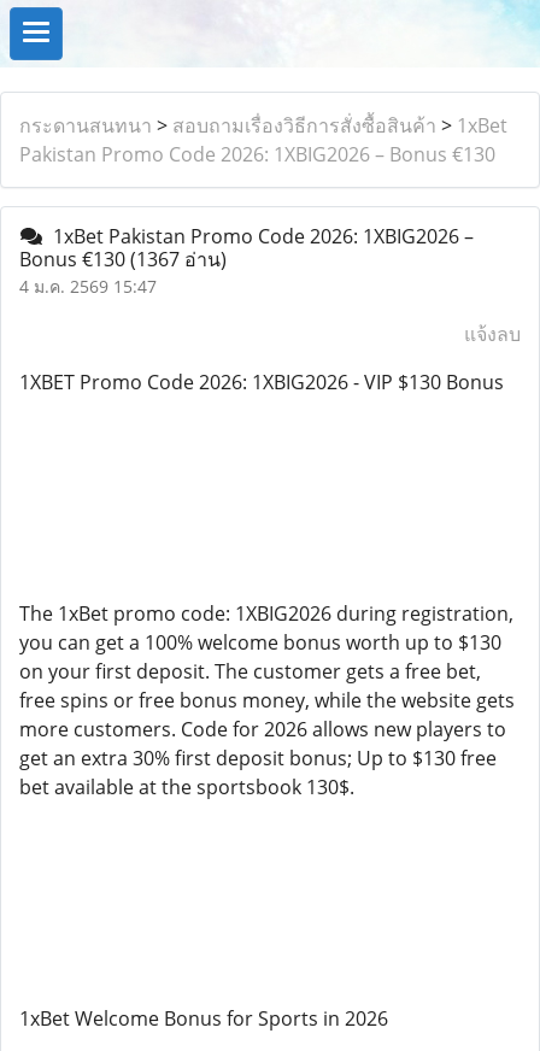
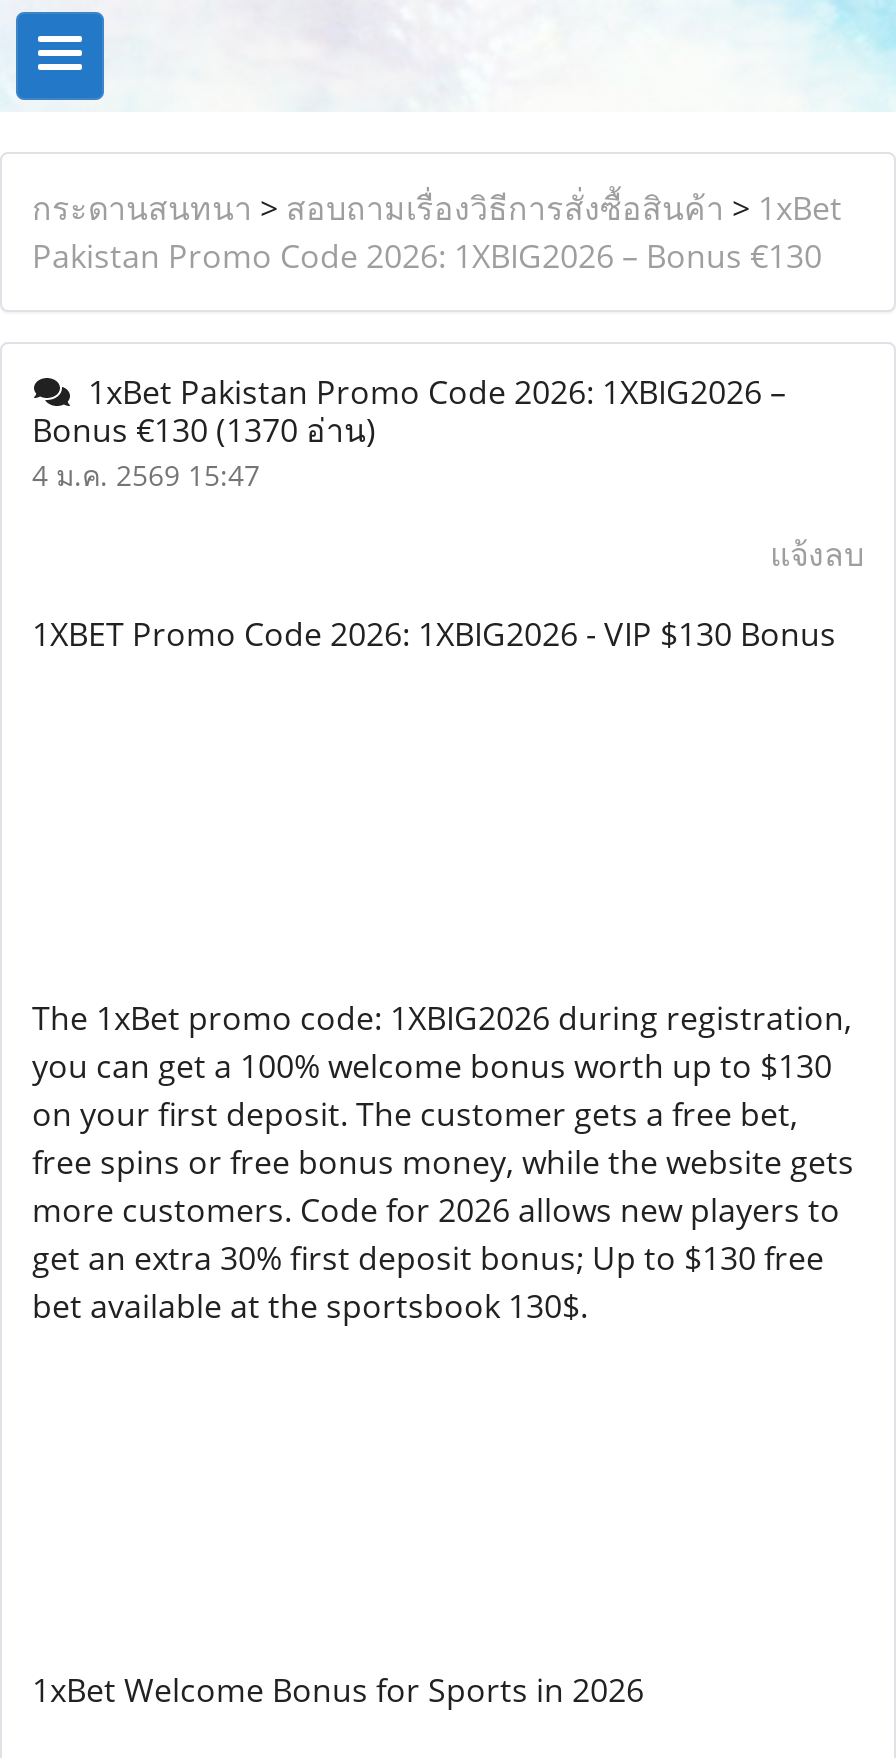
[19,246,227,272] Bonus €130 (1367 อ่าน) -> [32,408,376,452] Bonus €130 (1370 อ่าน)

